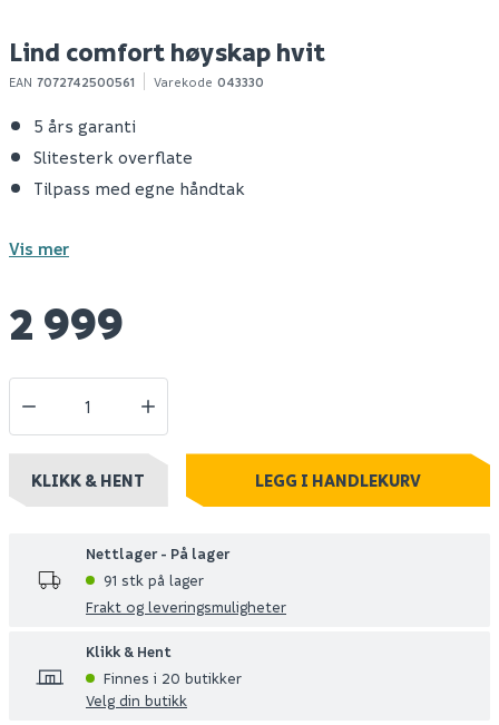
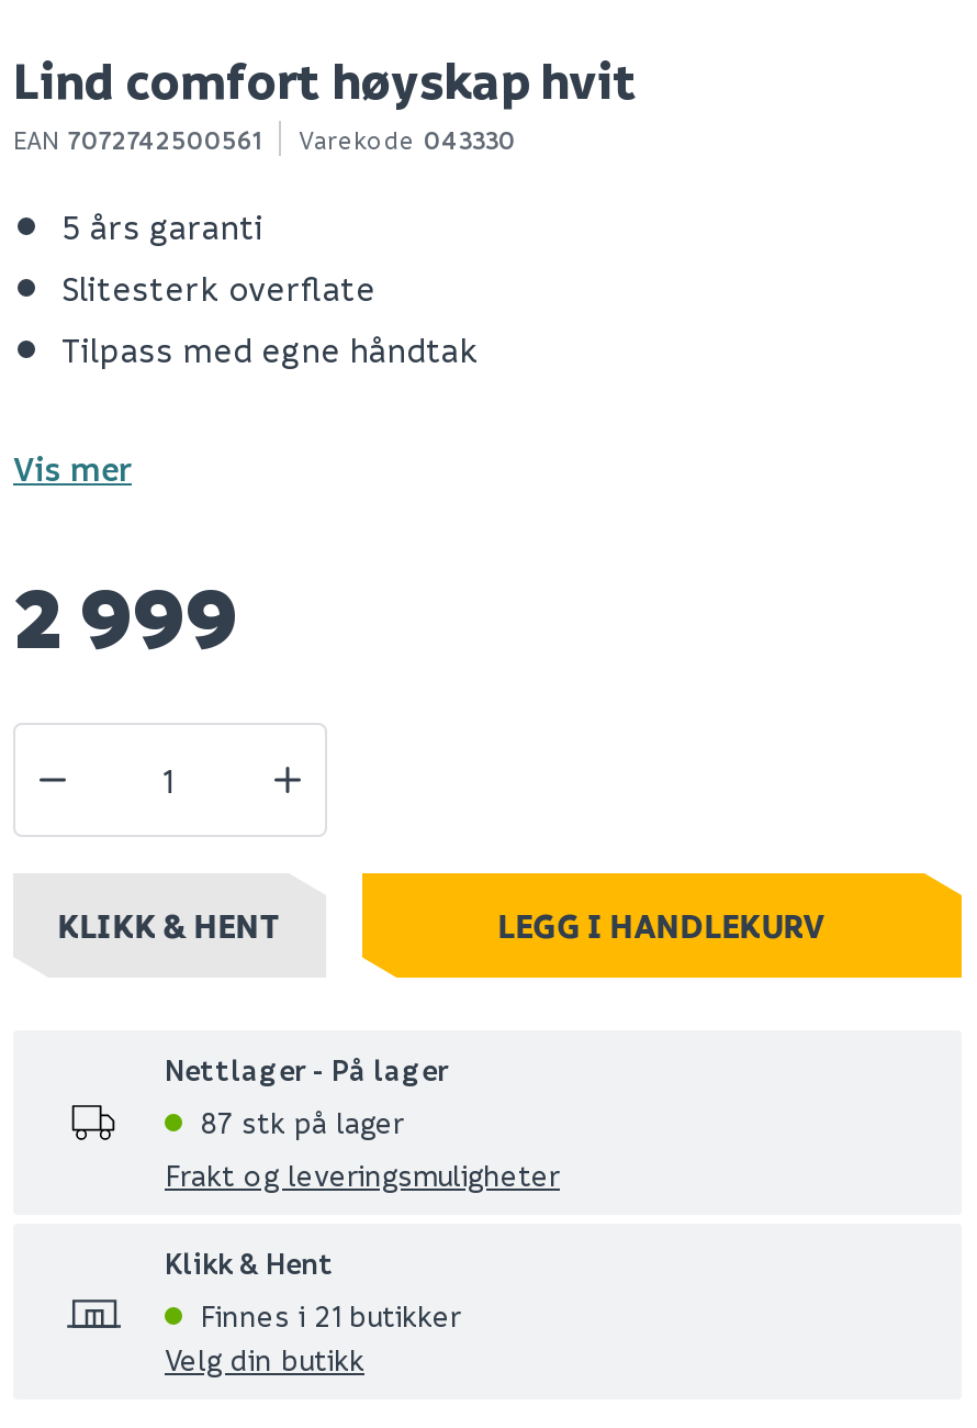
[104,571,204,590] 91 stk på lager -> [200,1104,404,1141] 87 stk på lager
[104,669,242,688] Finnes i 20 butikker -> [200,1297,461,1335] Finnes i 21 butikker

